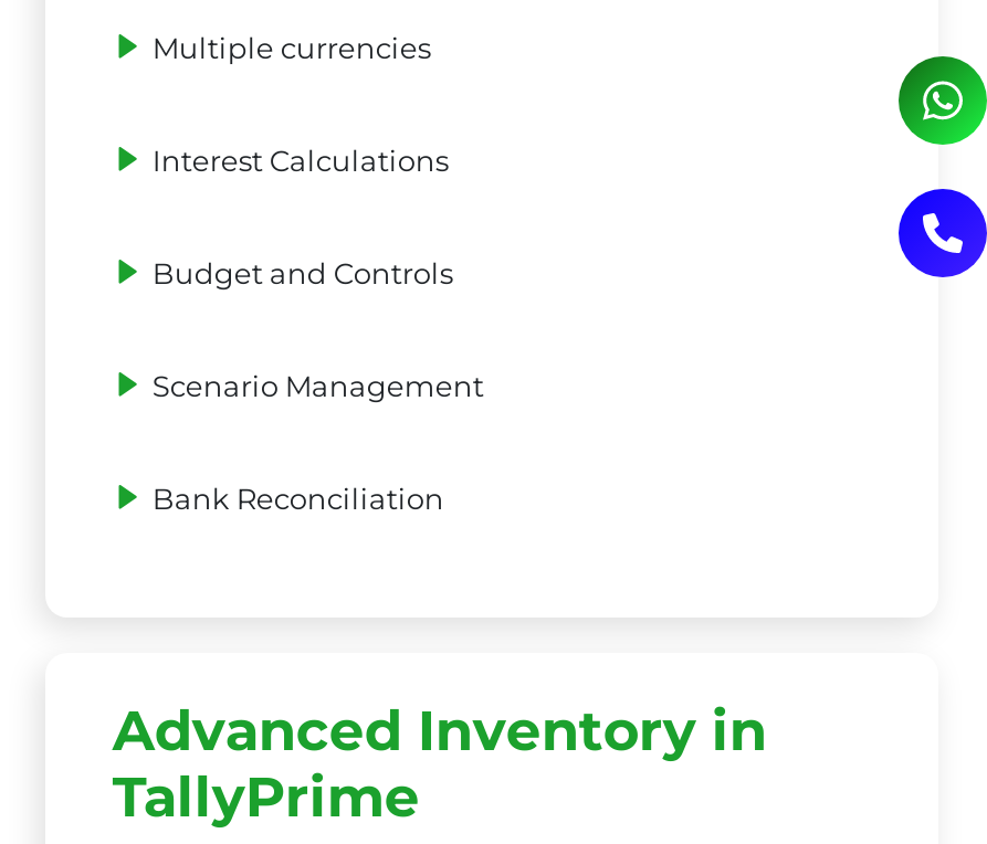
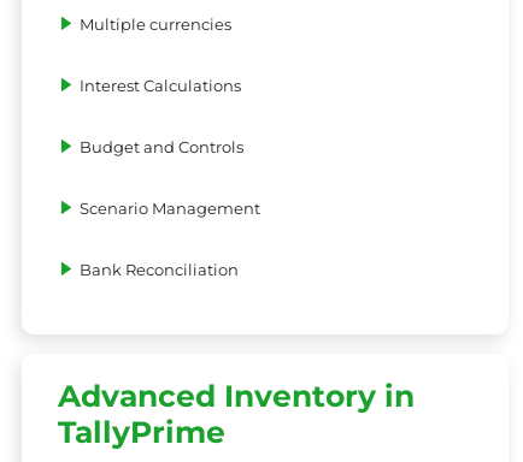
[896,54,980,147] [image] -> none
[896,187,980,279] [image] -> none

